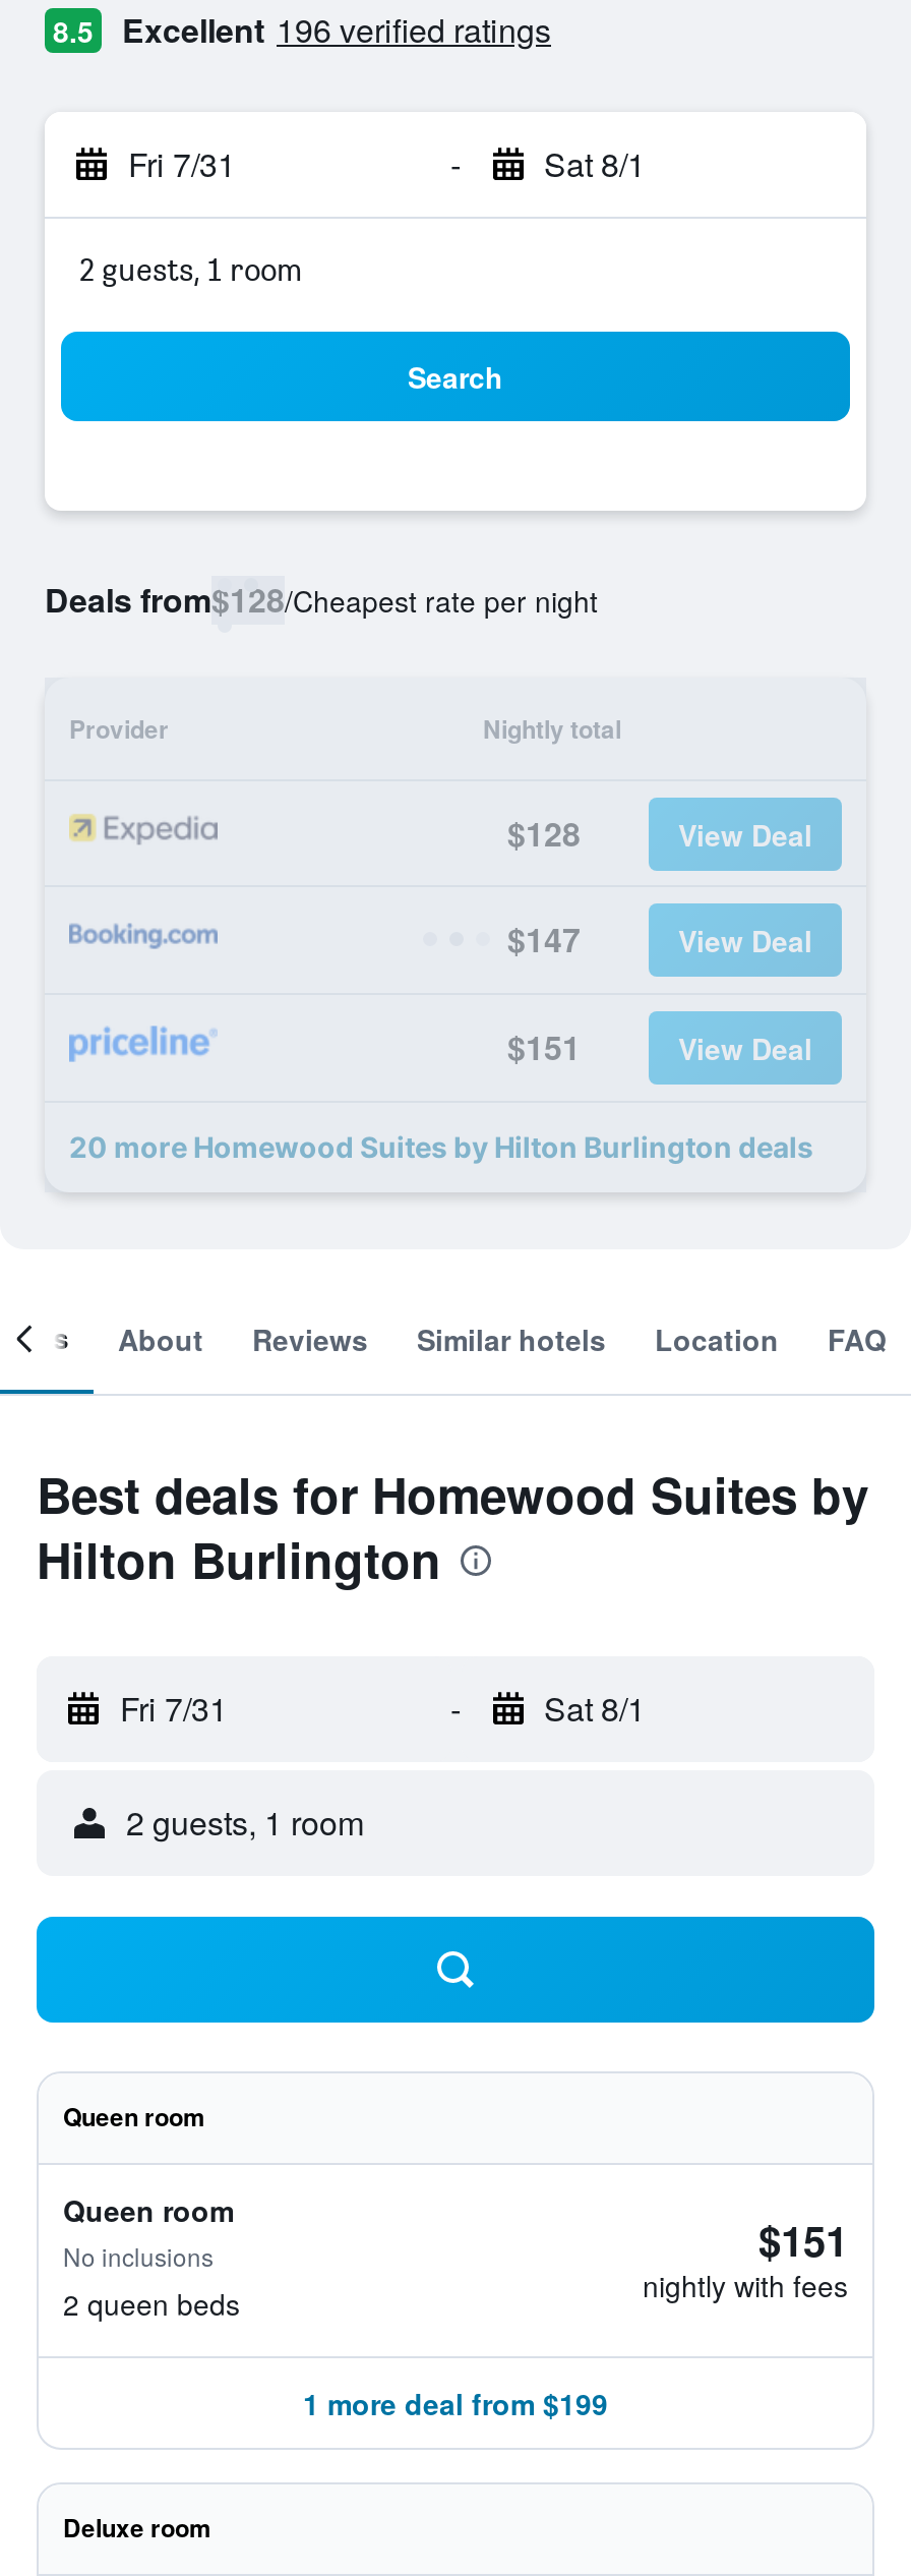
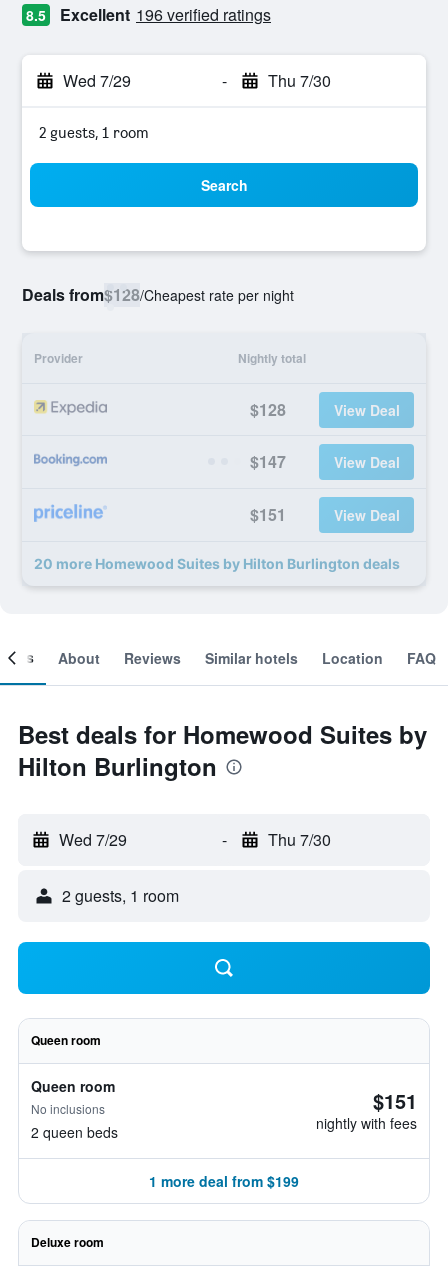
[128,140,236,187] Fri 7/31 -> [63,69,131,92] Wed 7/29
[544,140,646,187] Sat 8/1 -> [267,69,330,92] Thu 7/30
[120,1685,228,1732] Fri 7/31 -> [59,828,127,851] Wed 7/29
[544,1685,646,1732] Sat 8/1 -> [267,828,330,851] Thu 7/30

